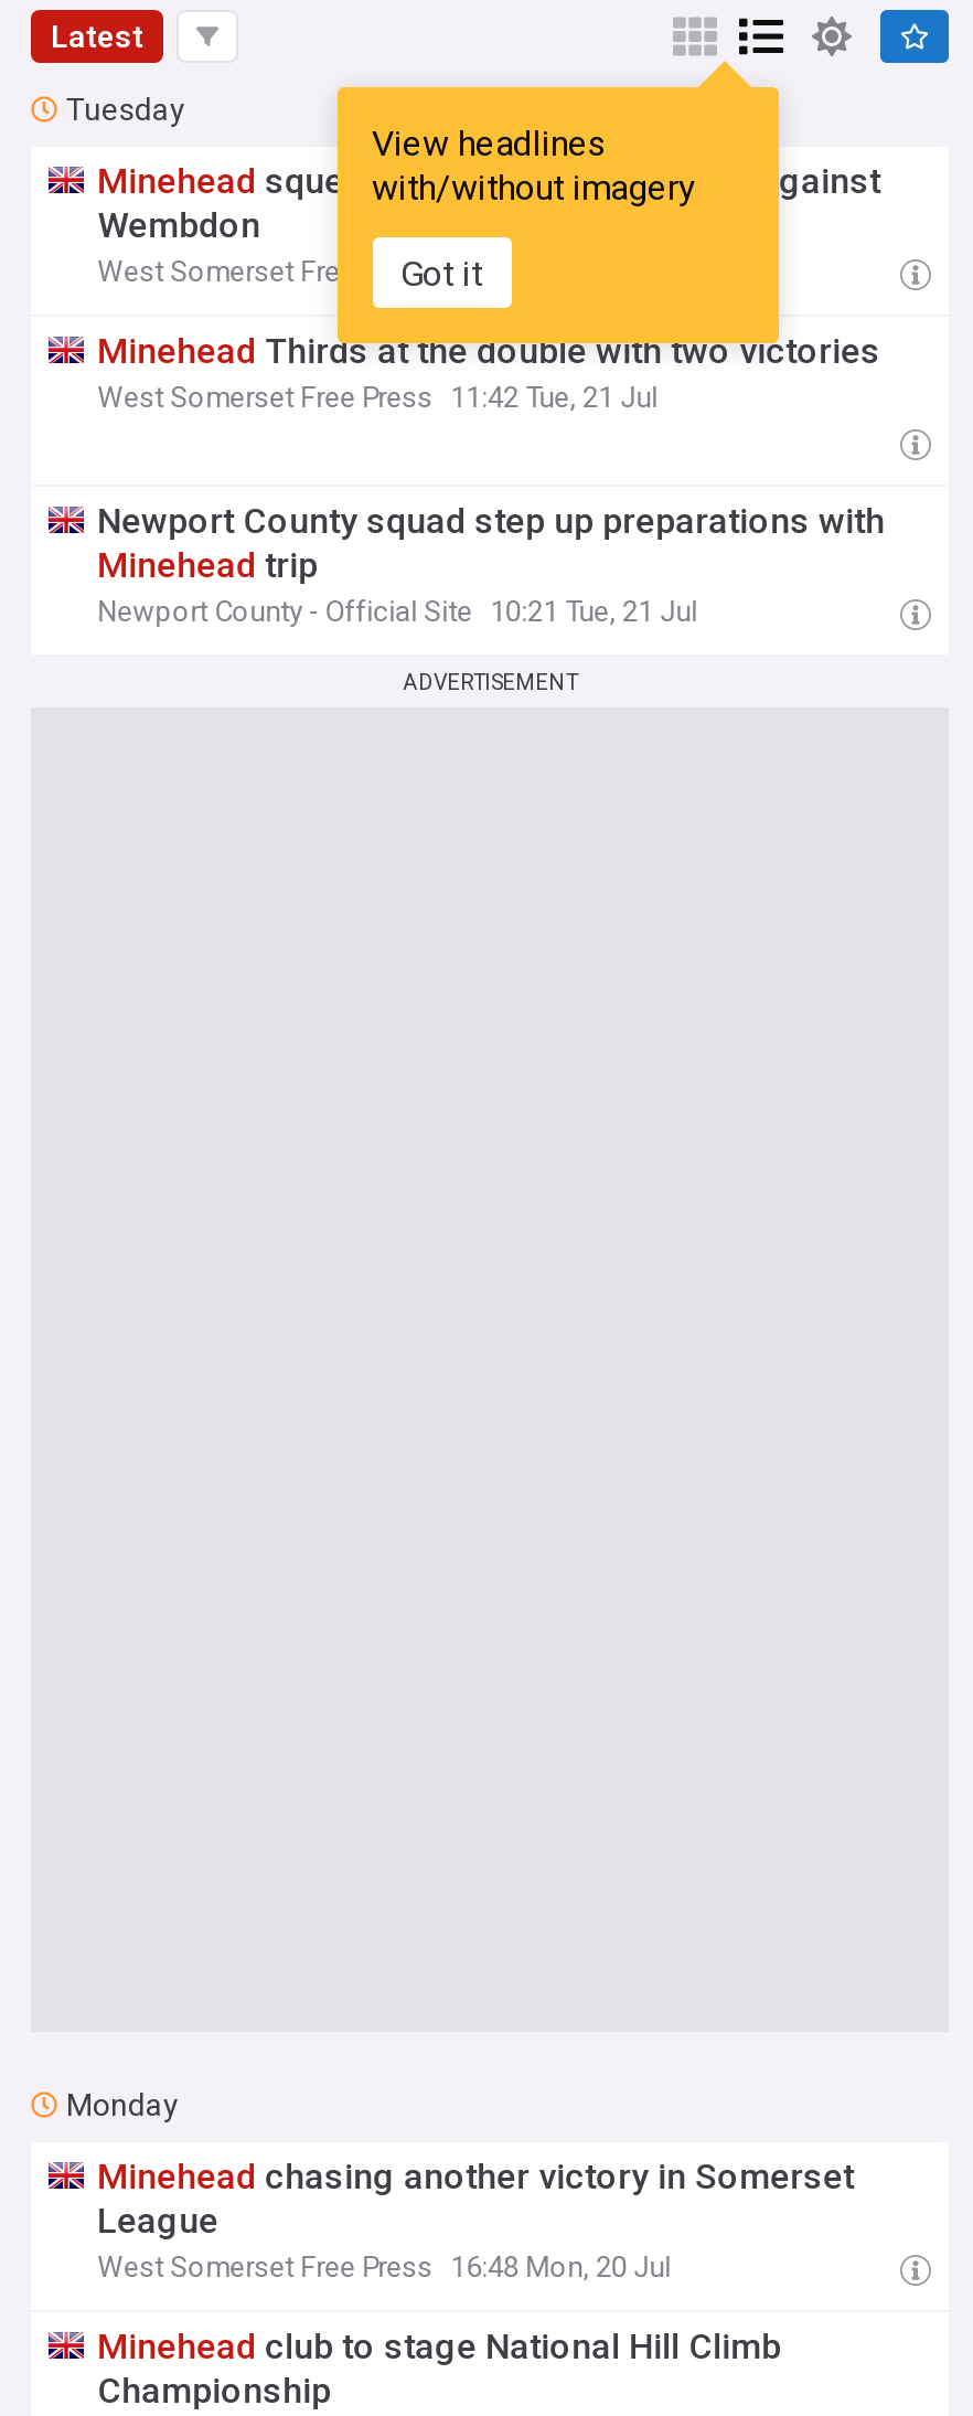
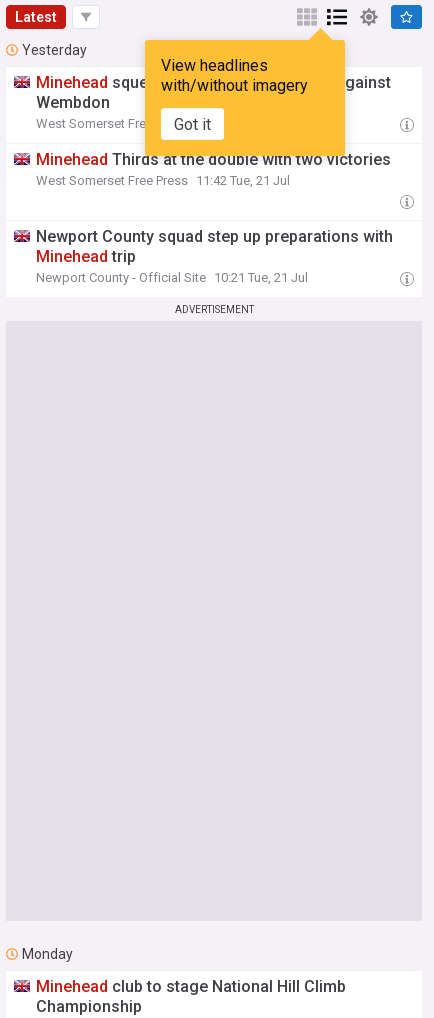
[66,92,185,127] Tuesday -> [22,42,87,58] Yesterday
[97,2156,854,2284] Minehead chasing another victory in Somerset | League | West Somerset Free Press 16:48 Mon, 20 Jul -> none

